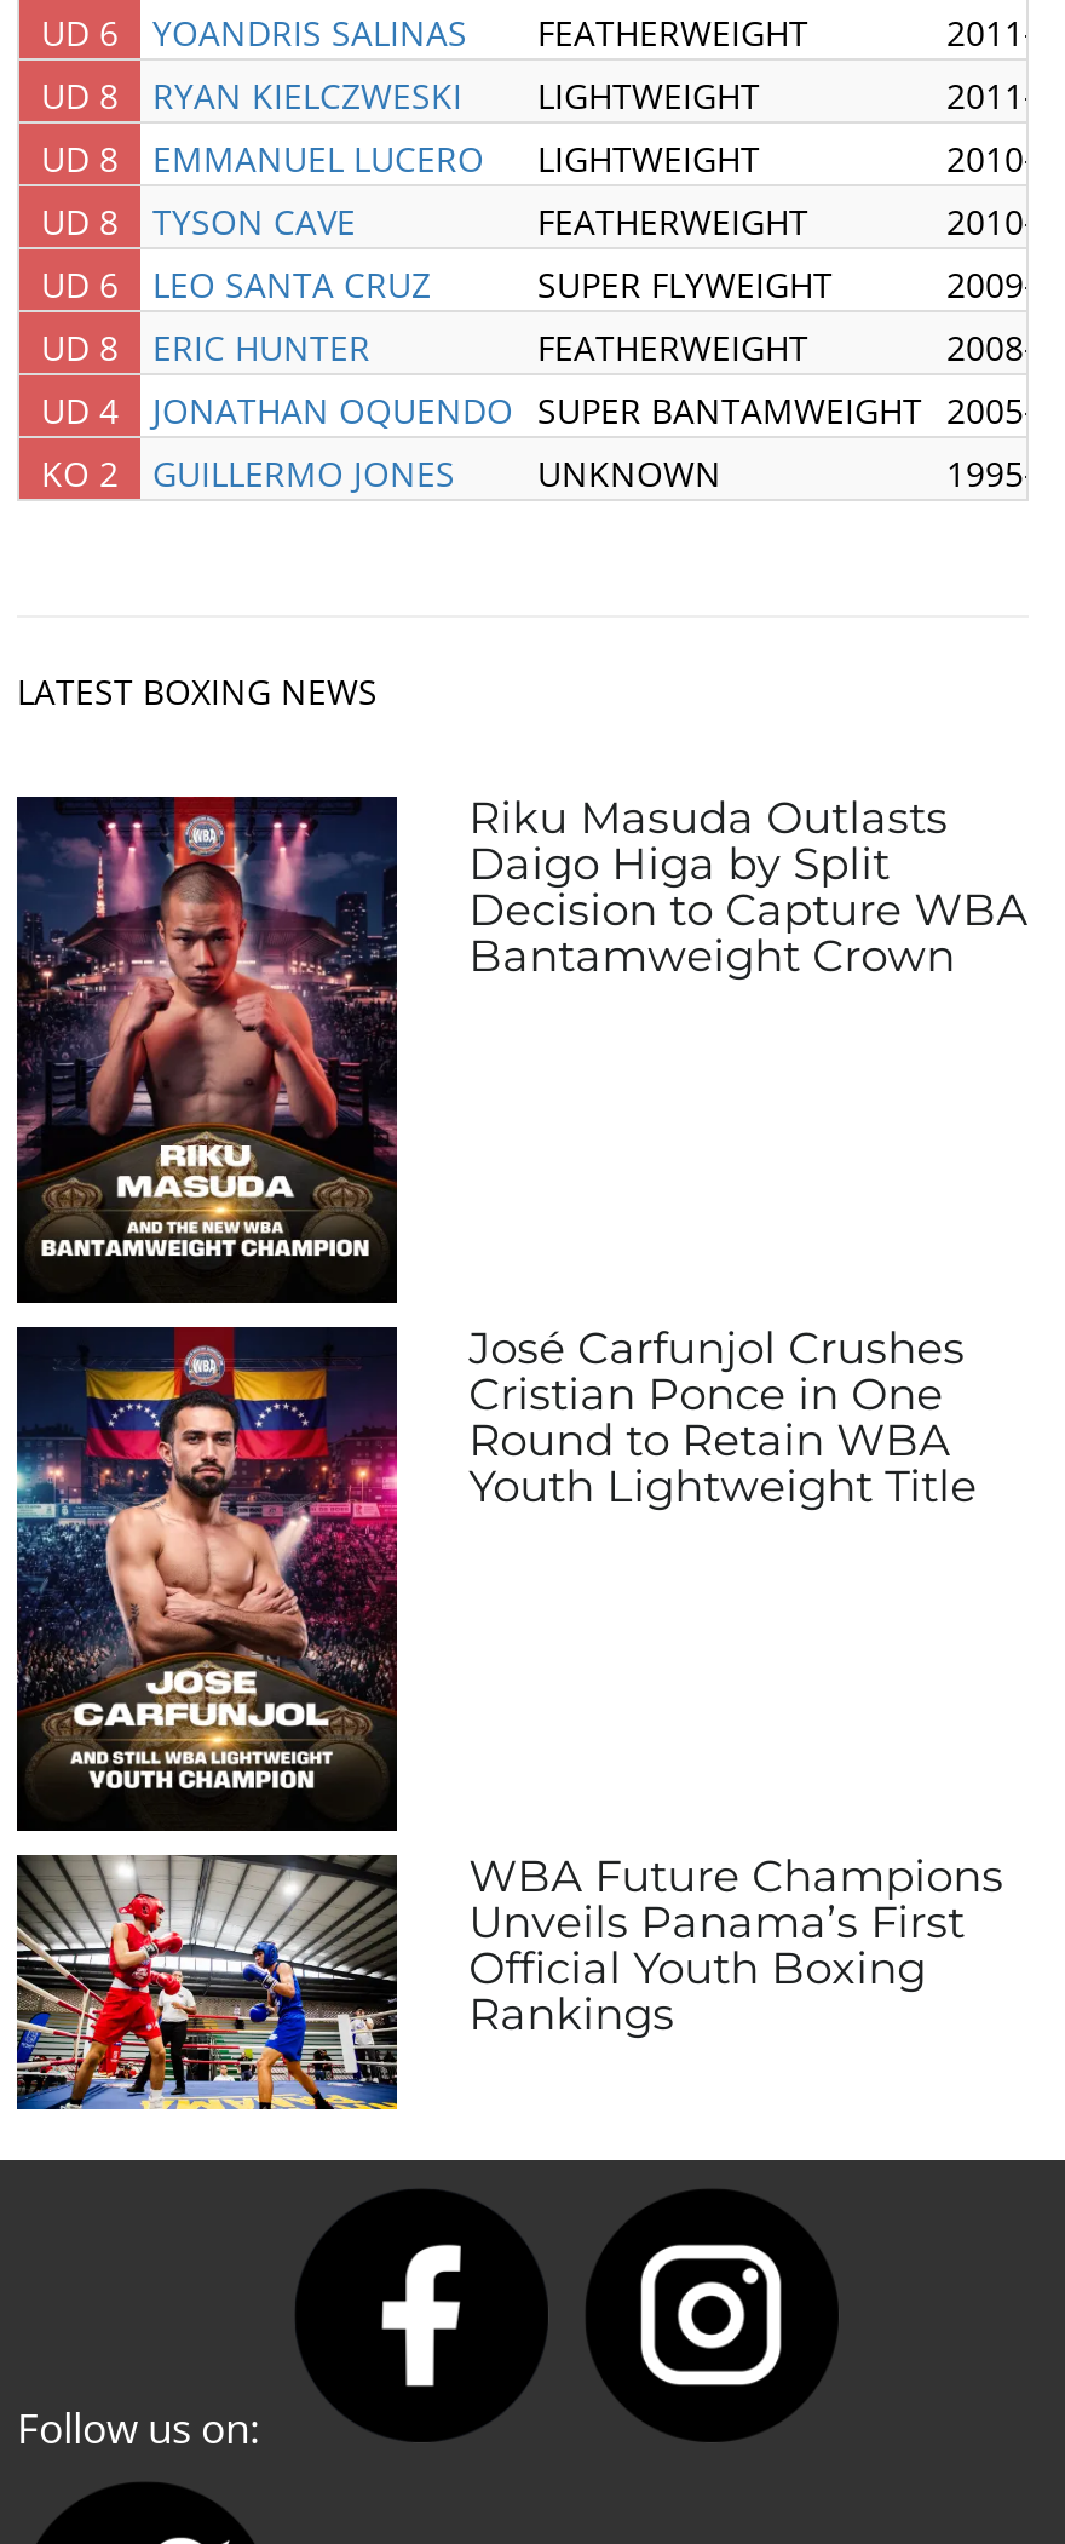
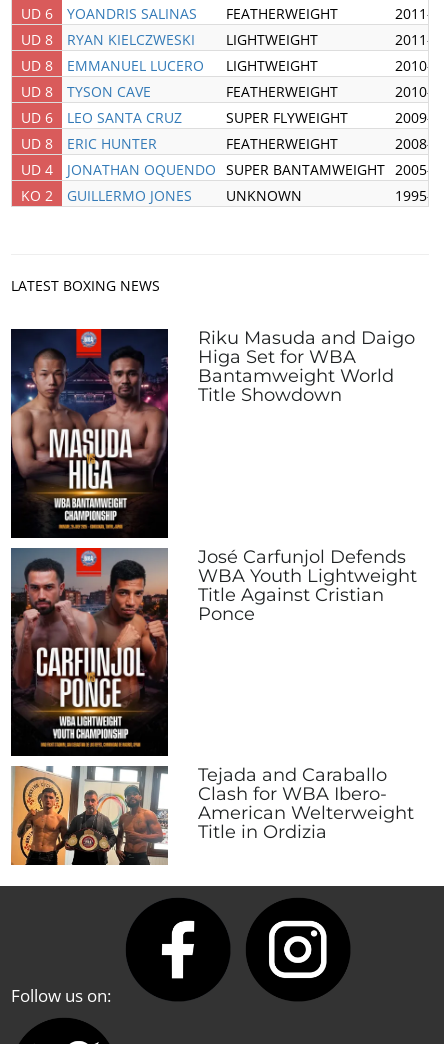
[15,792,1028,1276] [image] | Riku Masuda Outlasts | Daigo Higa by Split | Decision to Capture WBA | Bantamweight Crown -> [10,327,415,529] [image] | Riku Masuda and Daigo | Higa Set for WBA | Bantamweight World | Title Showdown
[15,1322,977,1804] [image] | José Carfunjol Crushes | Cristian Ponce in One | Round to Retain WBA | Youth Lightweight Title -> [10,546,417,747] [image] | José Carfunjol Defends | WBA Youth Lightweight | Title Against Cristian | Ponce
[15,1851,1004,2112] [image] | WBA Future Champions | Unveils Panama’s First | Official Youth Boxing | Rankings -> [10,764,414,866] [image] | Tejada and Caraballo | Clash for WBA Ibero- | American Welterweight | Title in Ordizia

